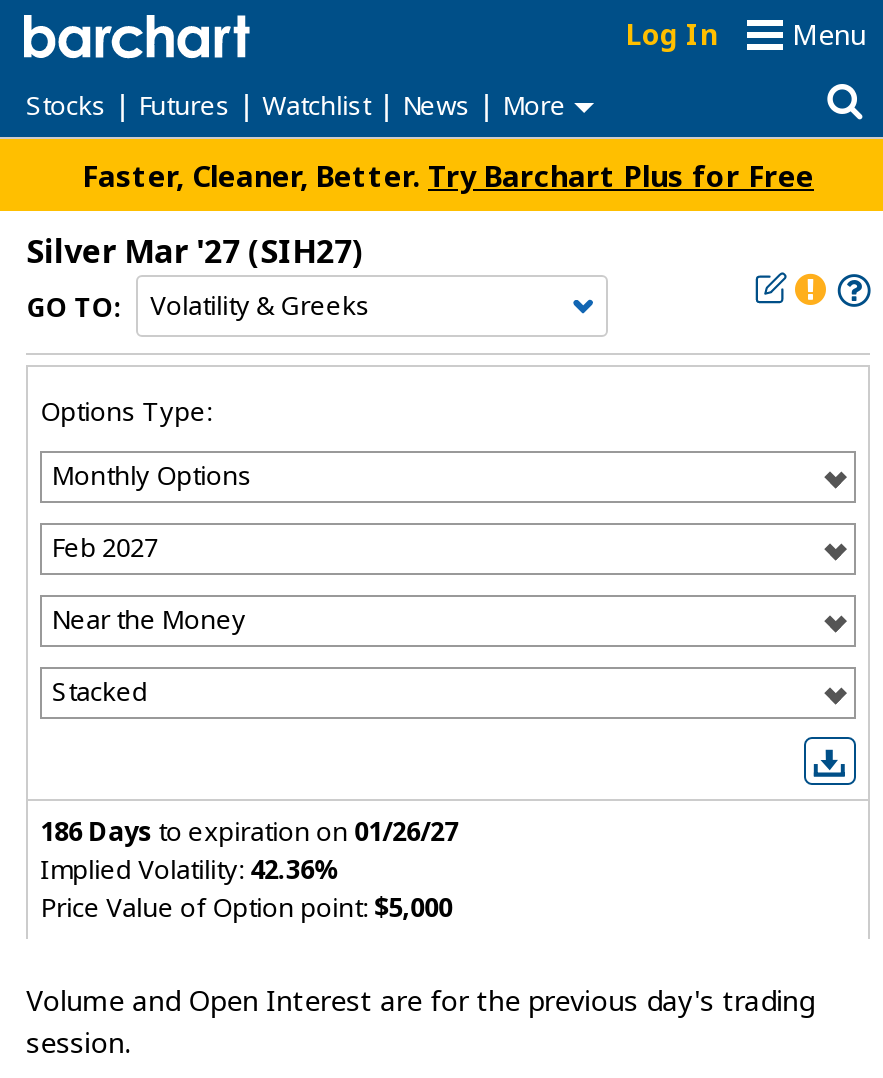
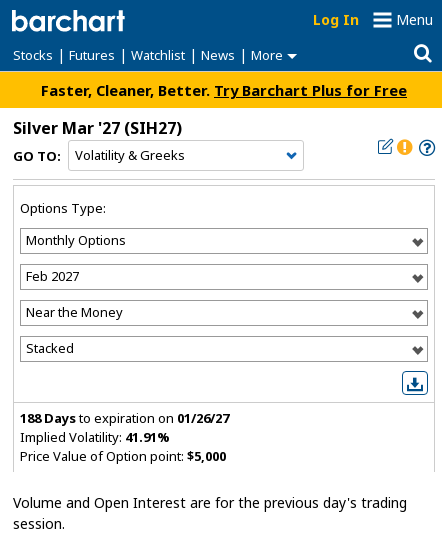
[40,812,458,848] 186 Days to expiration on 01/26/27 -> [20,408,229,426] 188 Days to expiration on 01/26/27
[40,850,340,886] Implied Volatility: 42.36% -> [20,427,170,445] Implied Volatility: 41.91%

